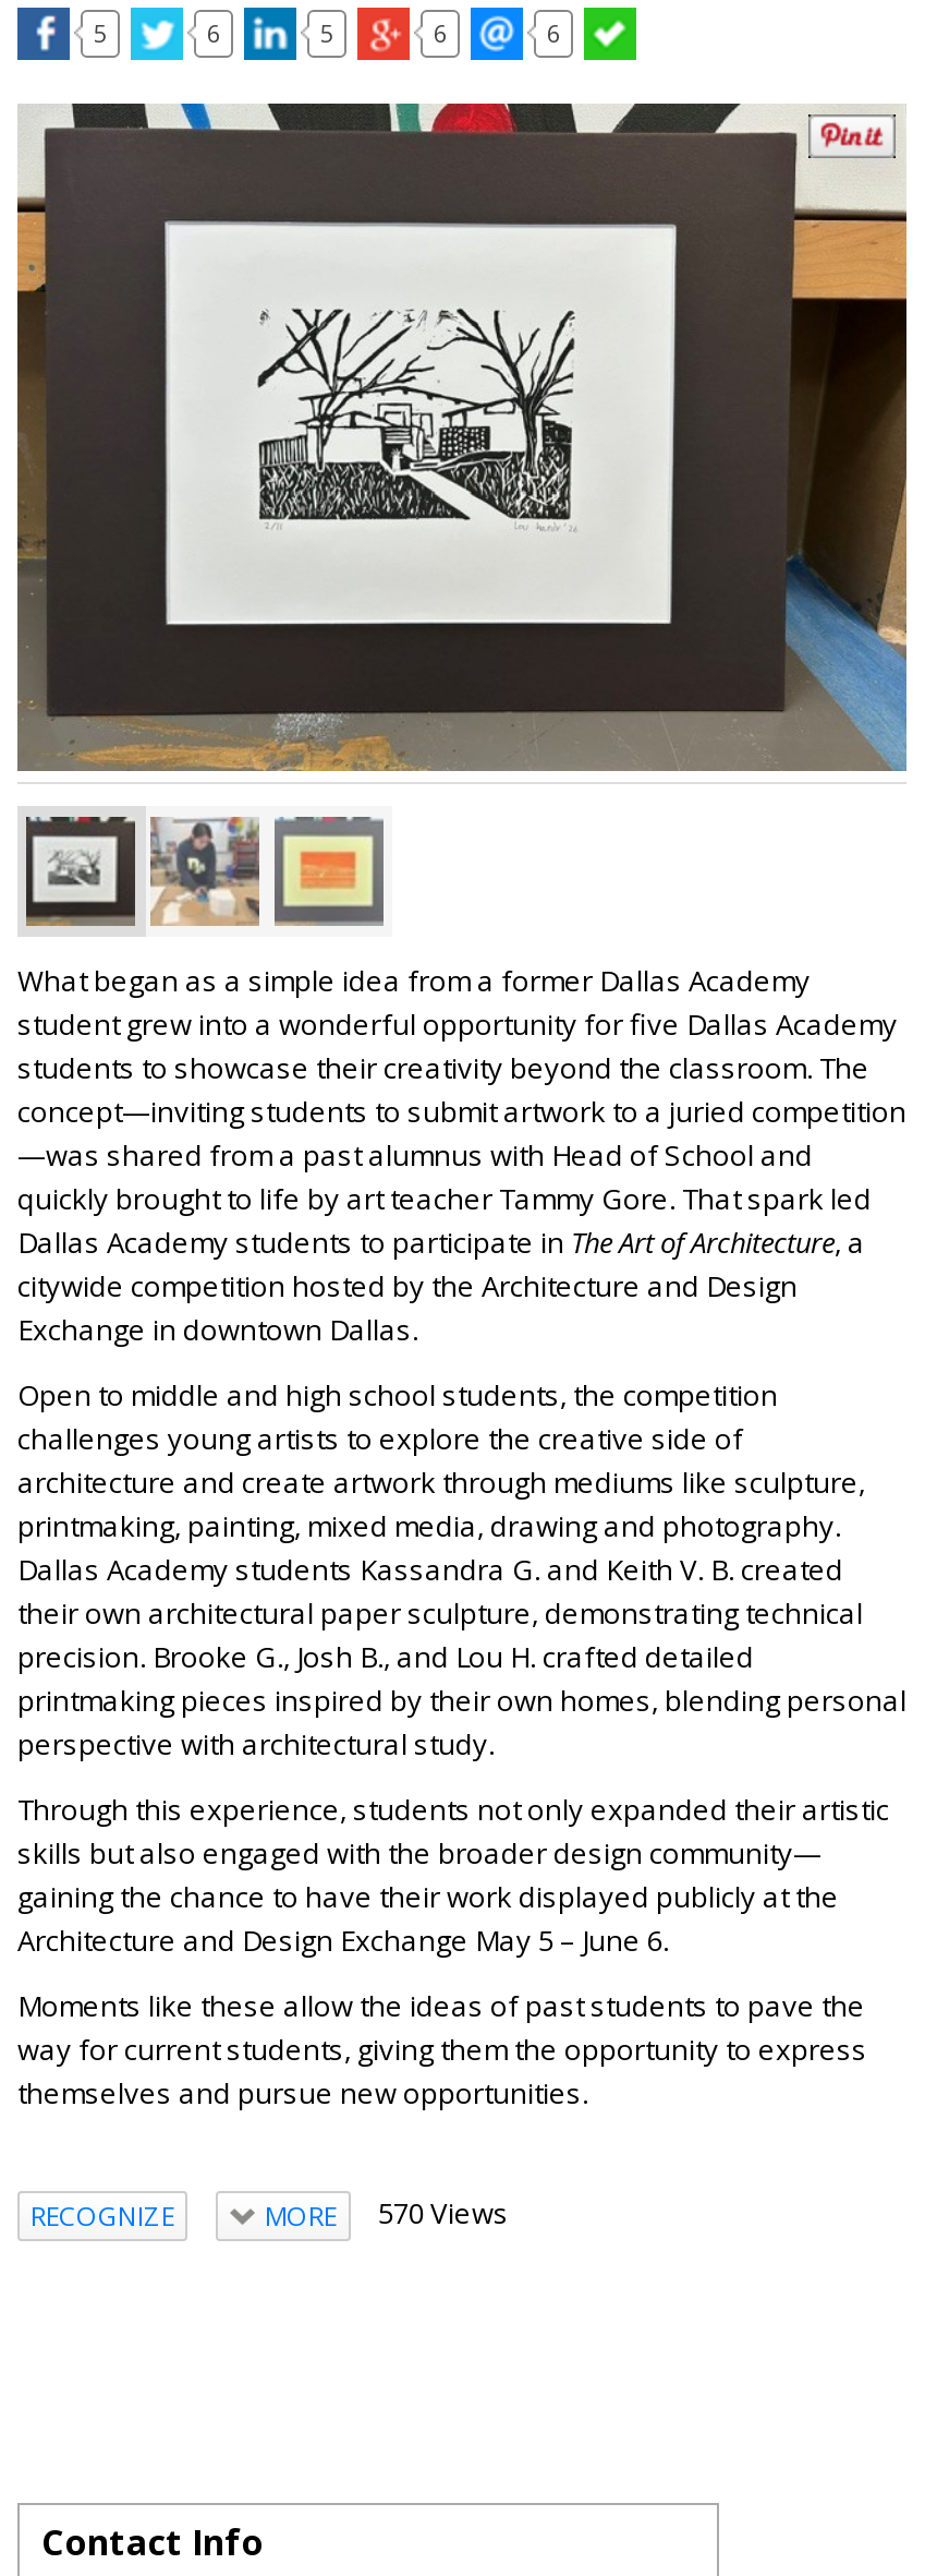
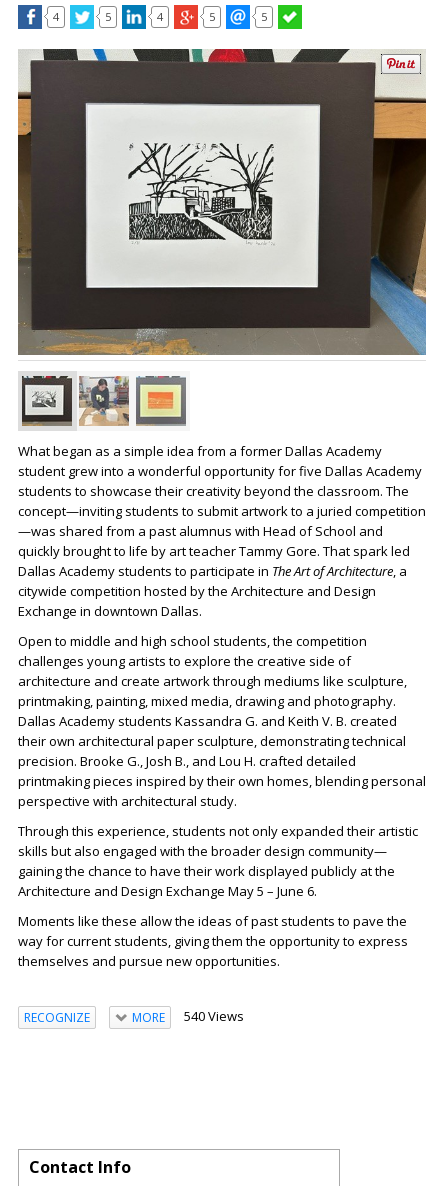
[207,15,220,48] 6 -> [157,8,163,23] 4
[434,15,560,48] 6 | 6 -> [261,8,267,23] 5
none -> [53,8,59,23] 4
[265,2193,509,2235] MORE 570 Views -> [131,1007,243,1026] MORE 540 Views

